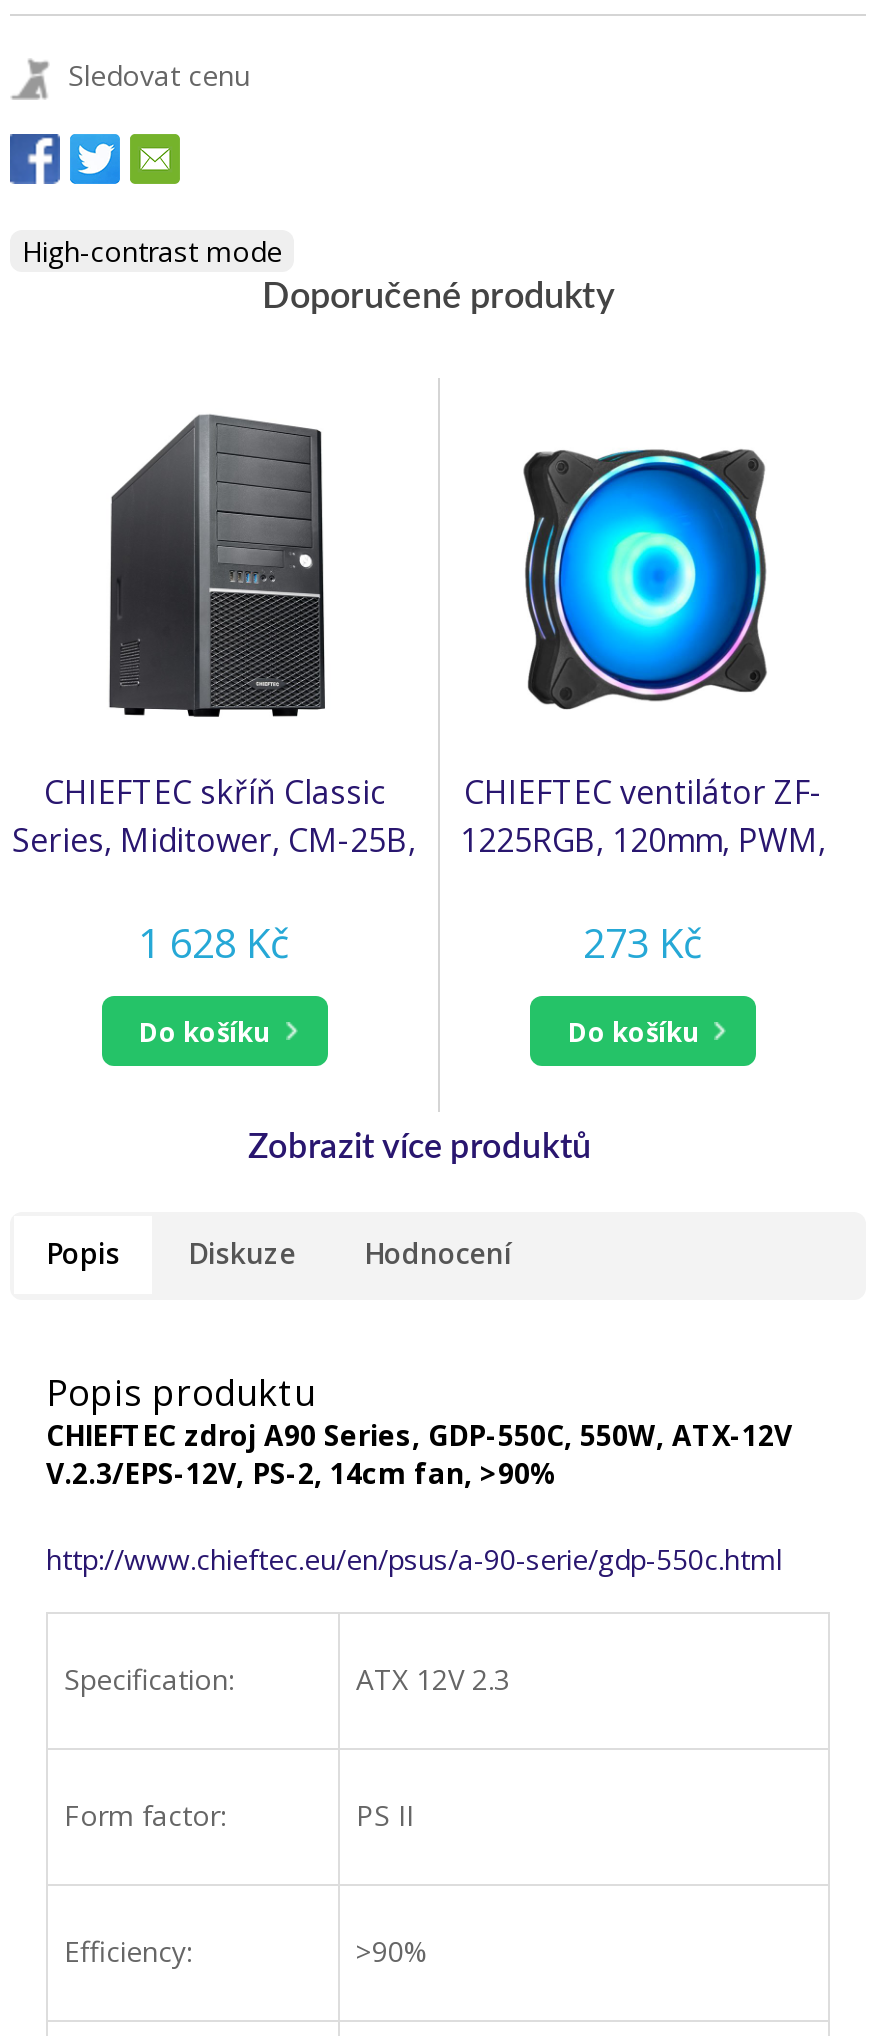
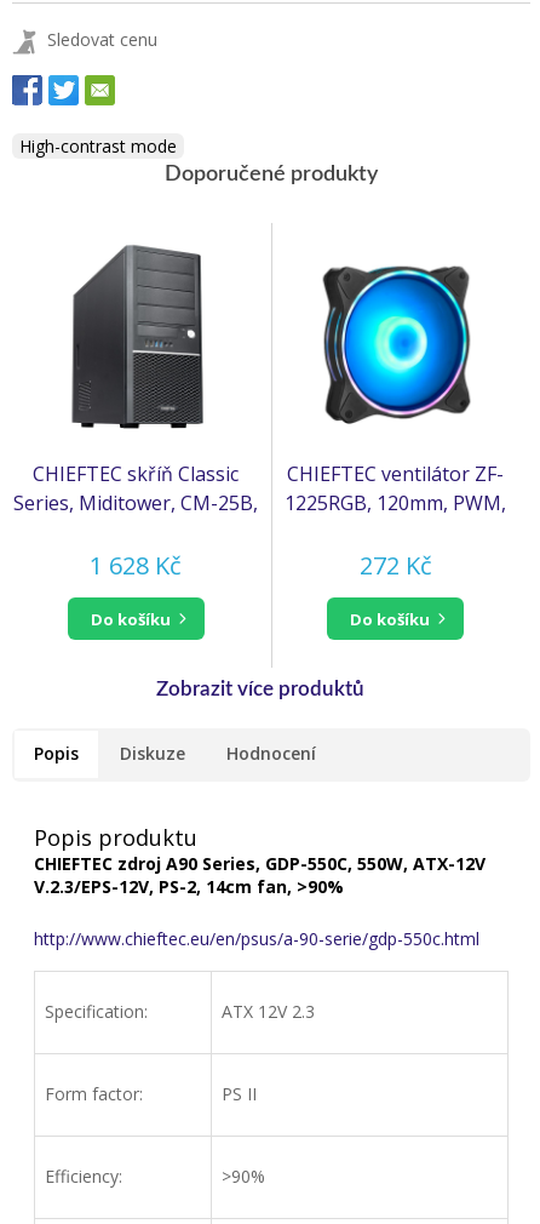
[583,916,703,970] 273 Kč -> [359,549,432,582] 272 Kč

